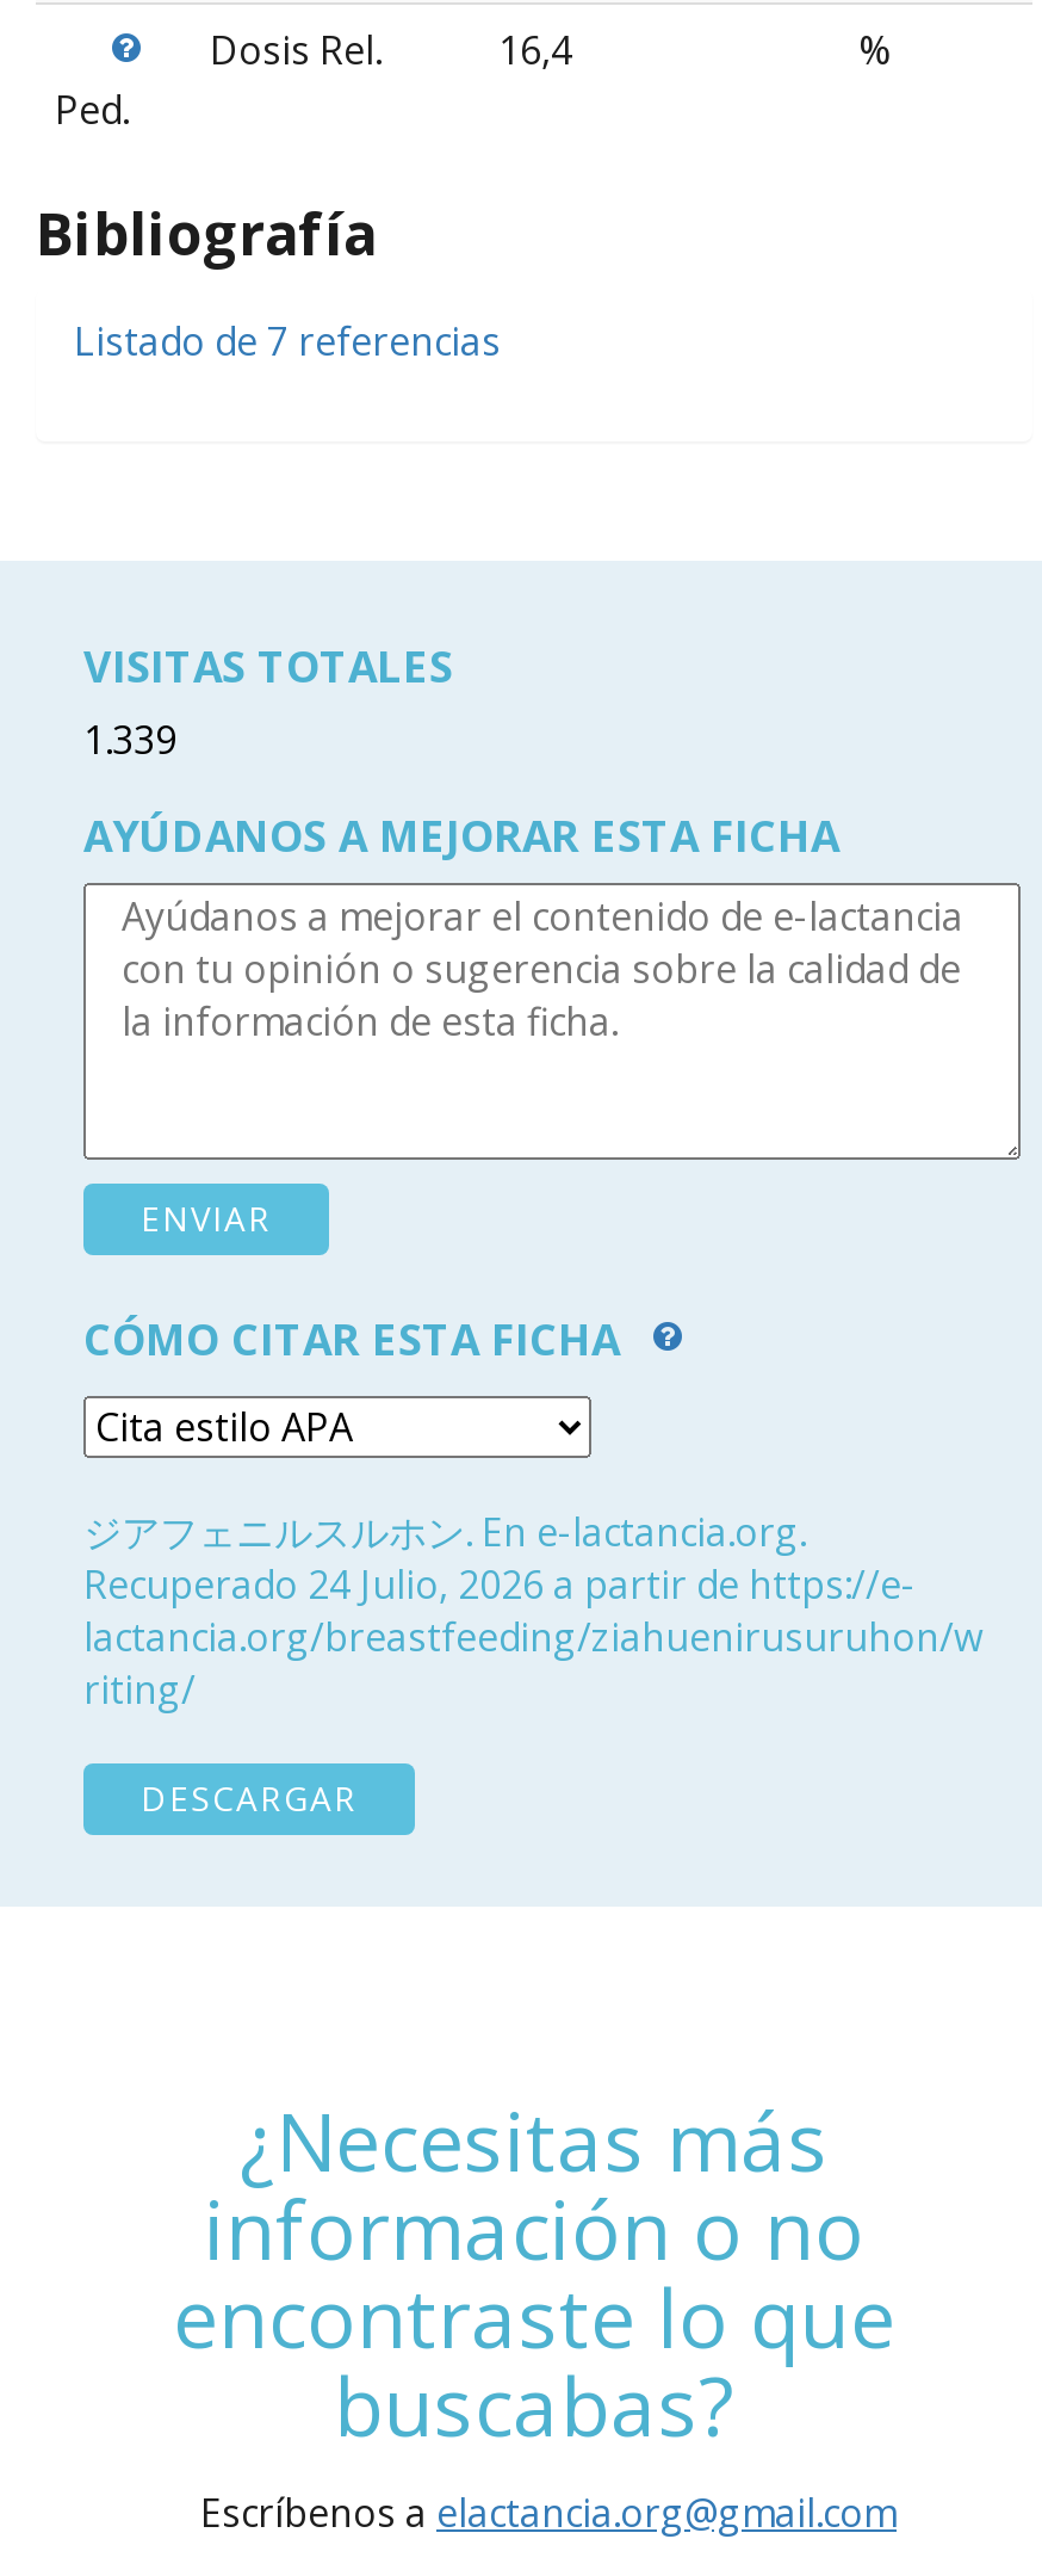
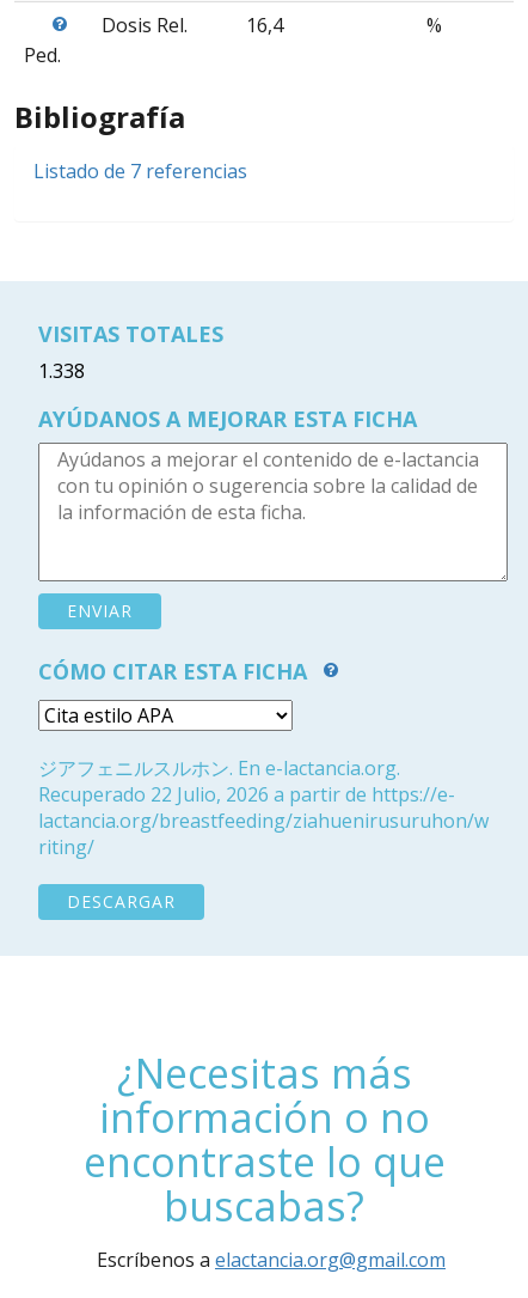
[83,714,176,766] 1.339 -> [38,358,85,384] 1.338
[83,1558,916,1611] Recuperado 24 Julio, 2026 a partir de https://e- -> [38,781,455,808] Recuperado 22 Julio, 2026 a partir de https://e-

